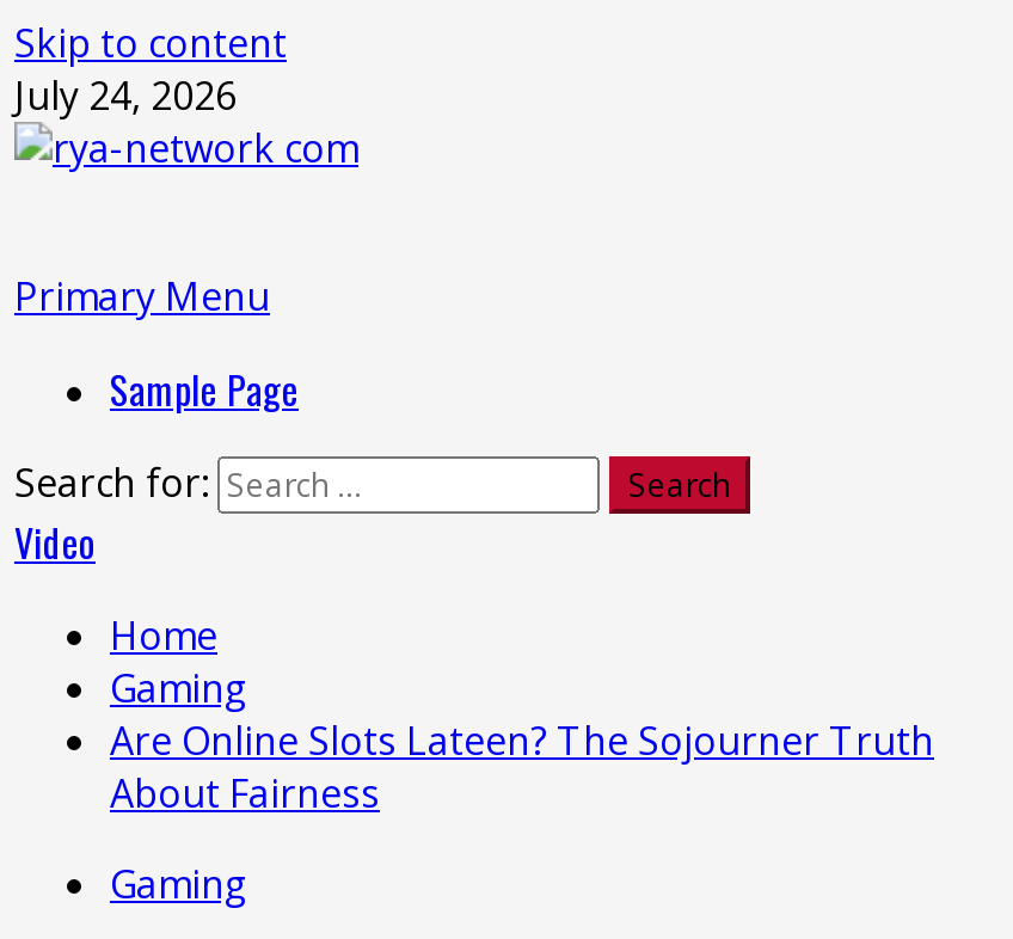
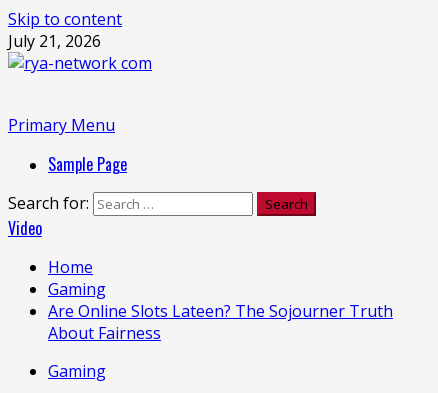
[14,69,237,122] July 24, 2026 -> [8,30,101,52] July 21, 2026

